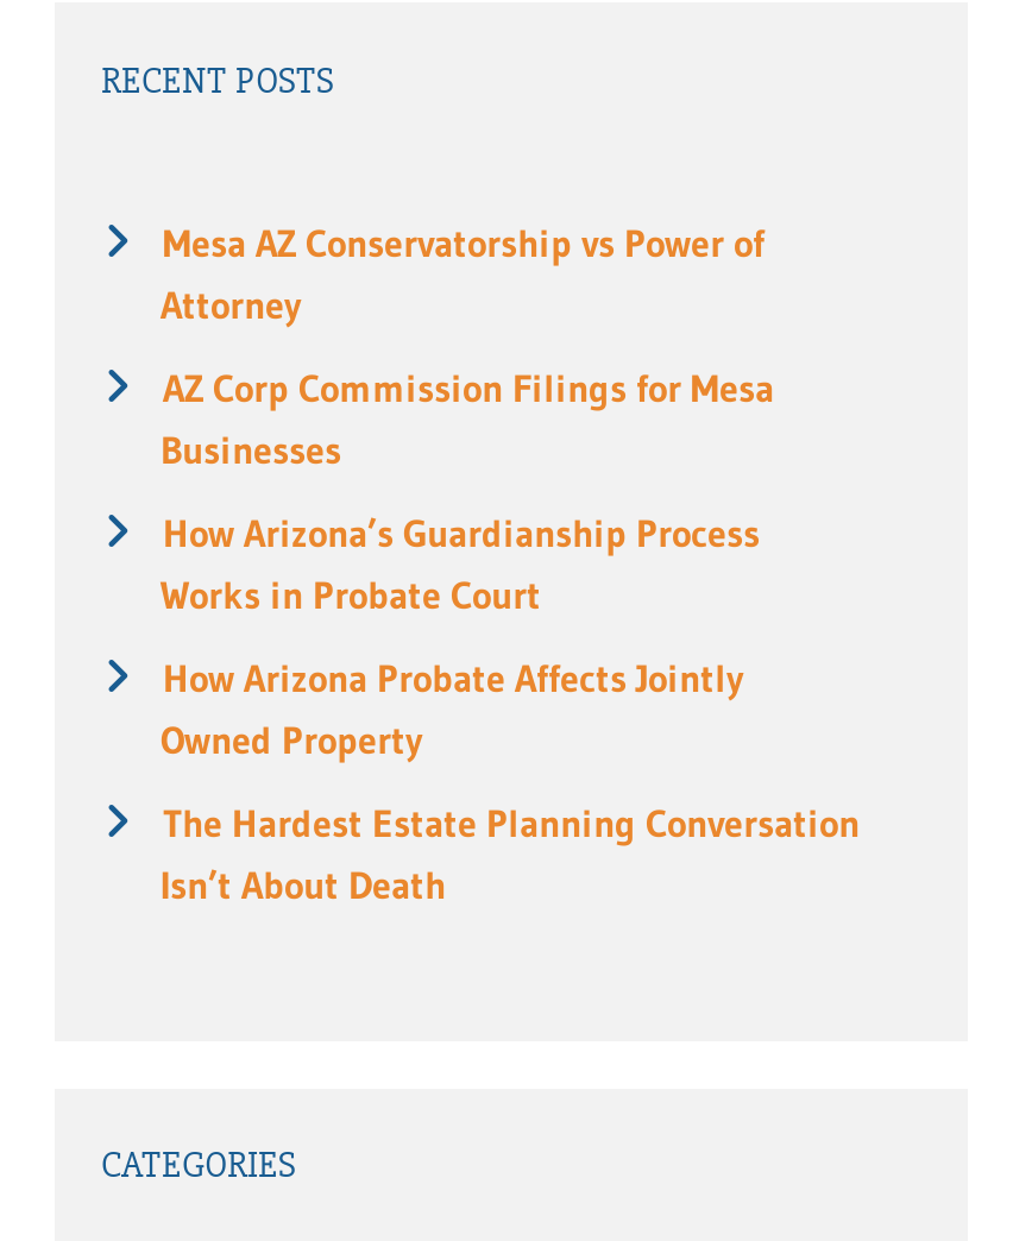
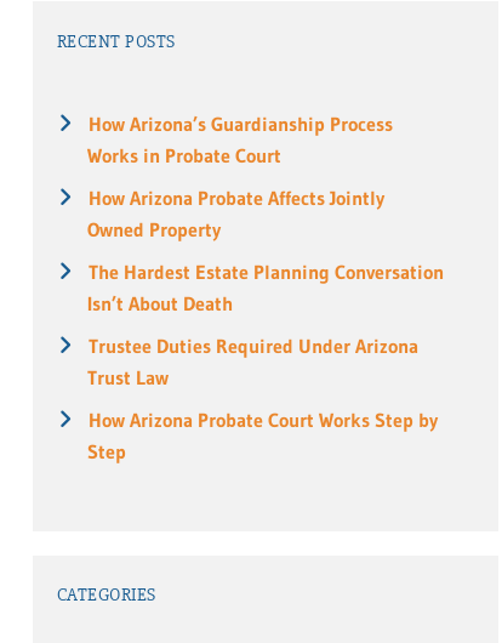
[161,218,774,472] Mesa AZ Conservatorship vs Power of | Attorney | AZ Corp Commission Filings for Mesa | Businesses -> none
moved [161,508,860,907] -> [87,111,443,315]: How Arizona’s Guardianship Process | Works in Probate Court | How Arizona Probate Affects Jointly | Owned Property | The Hardest Estate Planning Conversation | Isn’t About Death
none -> [87,333,437,463] Trustee Duties Required Under Arizona | Trust Law | How Arizona Probate Court Works Step by | Step

